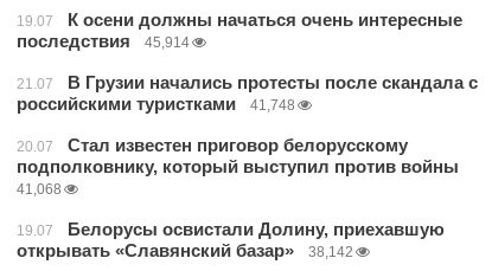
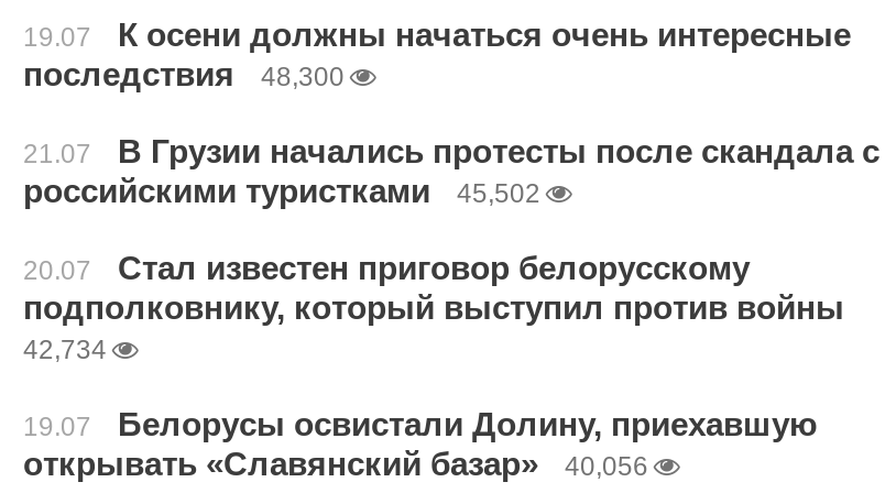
[17,31,190,51] последствия 45,914 -> [23,56,345,93] последствия 48,300
[17,94,295,114] российскими туристками 41,748 -> [23,173,540,210] российскими туристками 45,502
[17,182,62,198] 41,068 -> [23,335,107,366] 42,734
[17,241,353,261] открывать «Славянский базар» 38,142 -> [23,445,648,483] открывать «Славянский базар» 40,056

